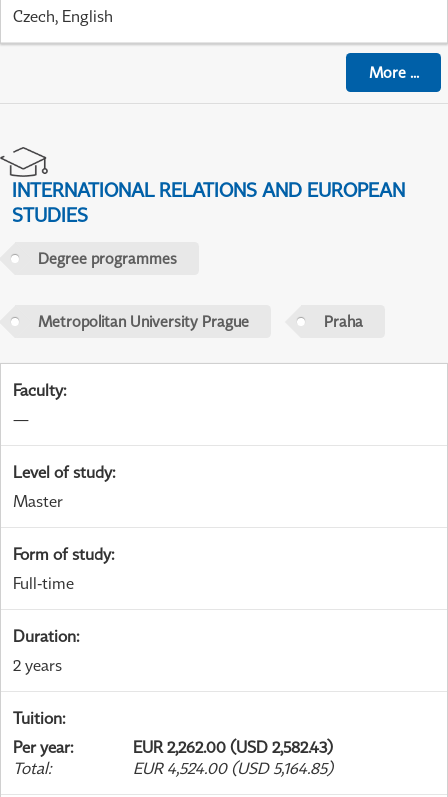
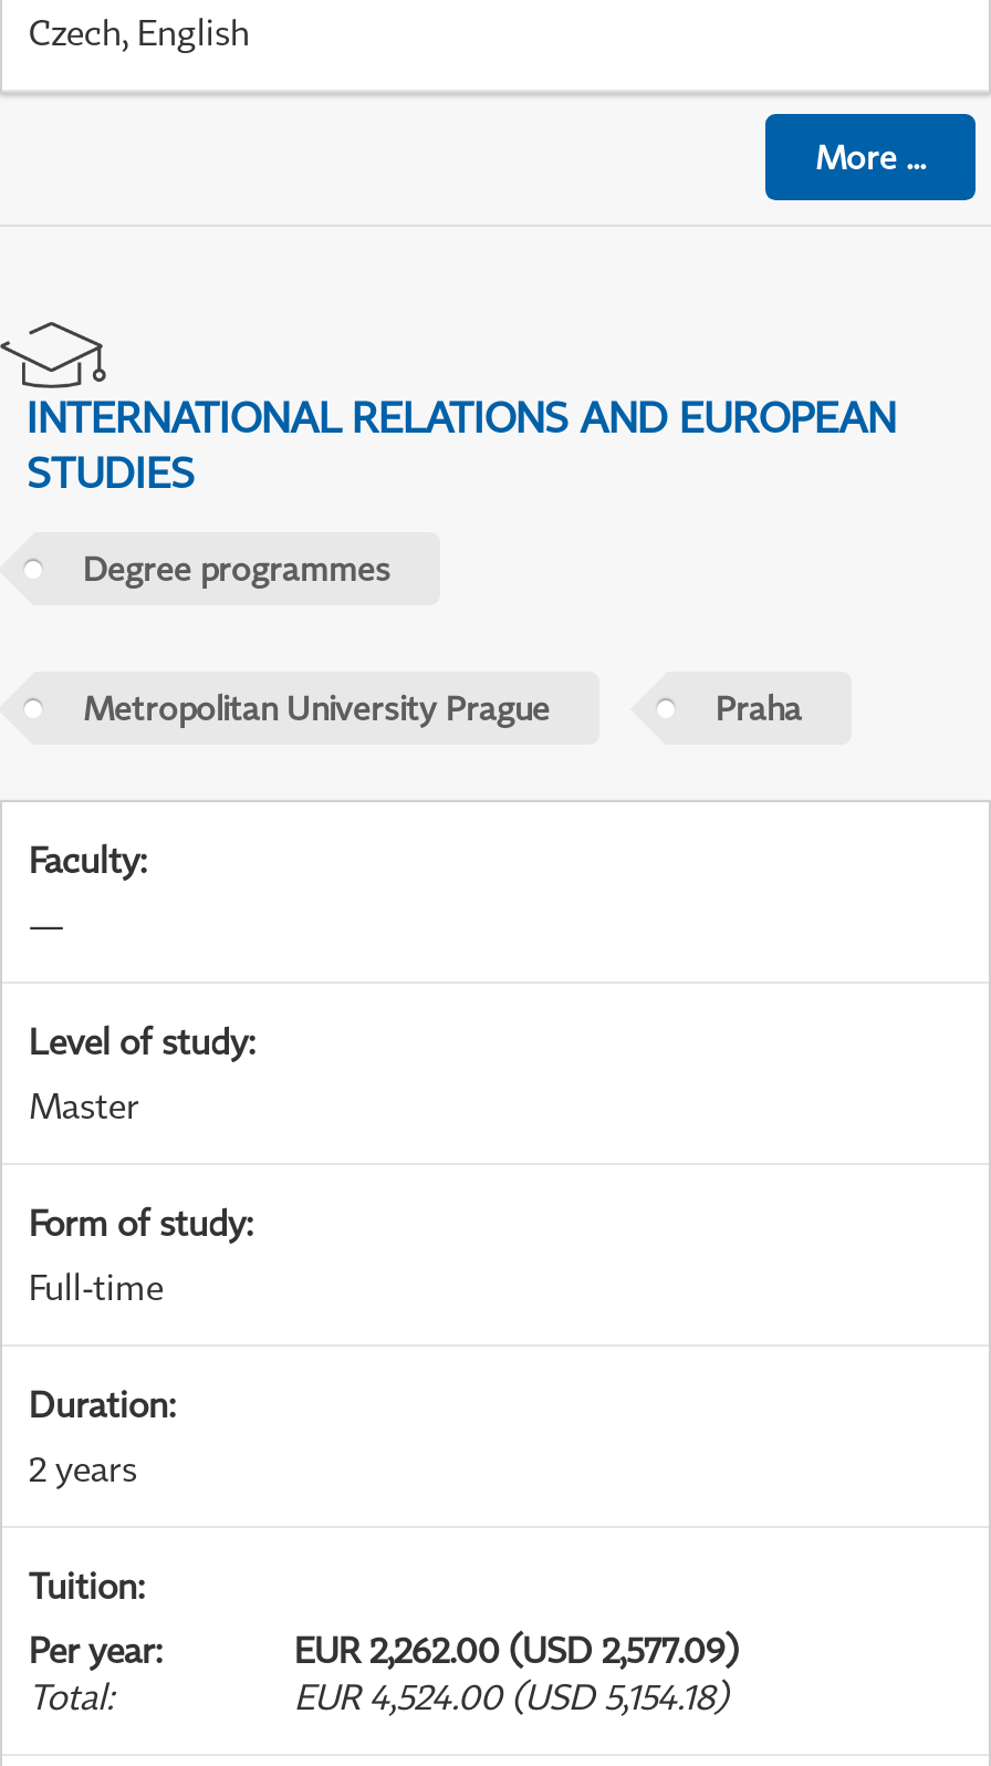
[133,737,333,757] EUR 2,262.00 (USD 2,582.43) -> [294,1628,739,1672] EUR 2,262.00 (USD 2,577.09)
[133,758,333,778] EUR 4,524.00 (USD 5,164.85) -> [294,1674,728,1719] EUR 4,524.00 (USD 5,154.18)

